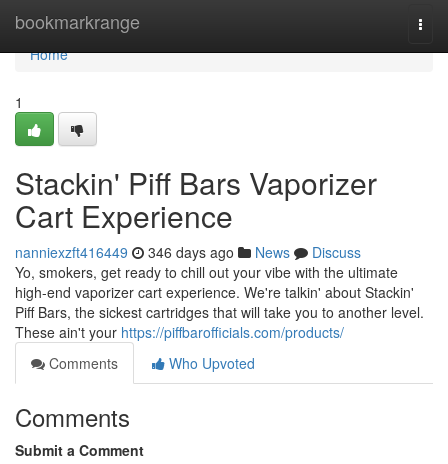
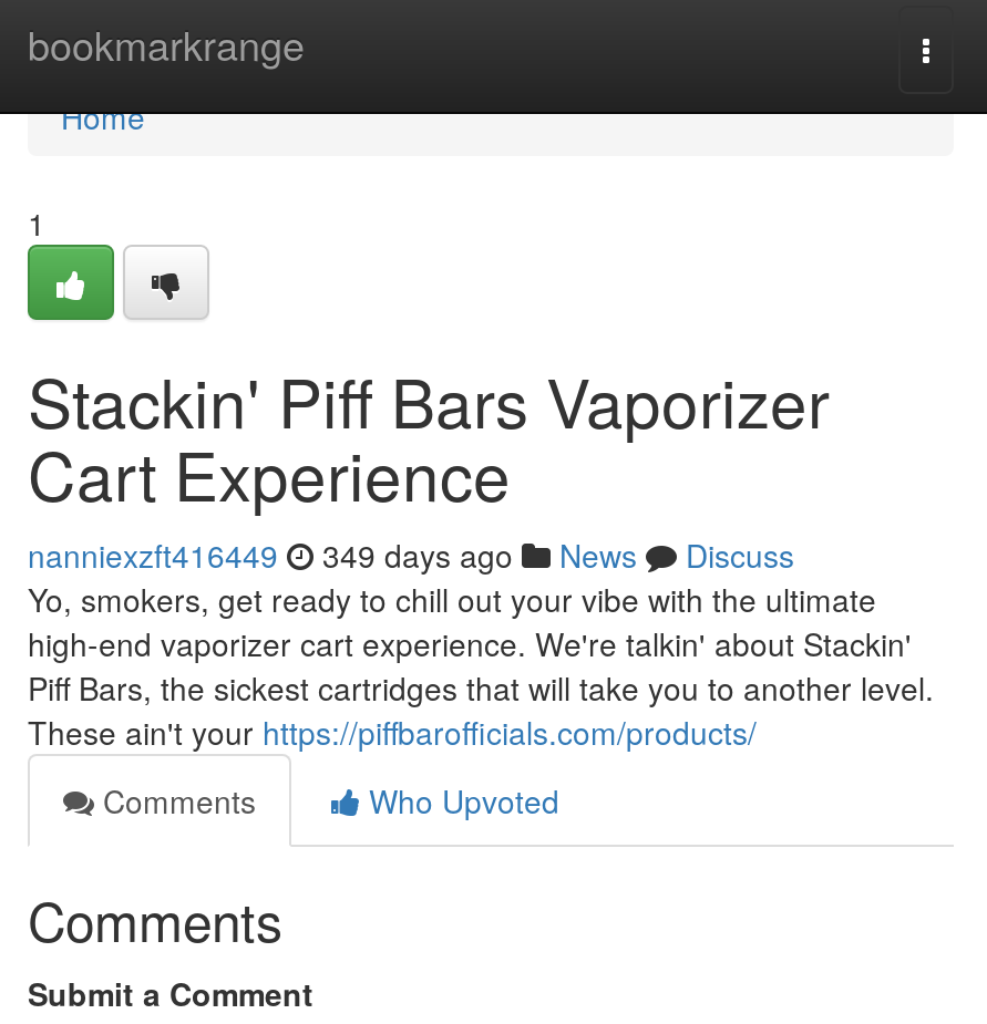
[15,242,361,262] nanniexzft416449 346 days ago News Discuss -> [28,532,794,577] nanniexzft416449 349 days ago News Discuss

